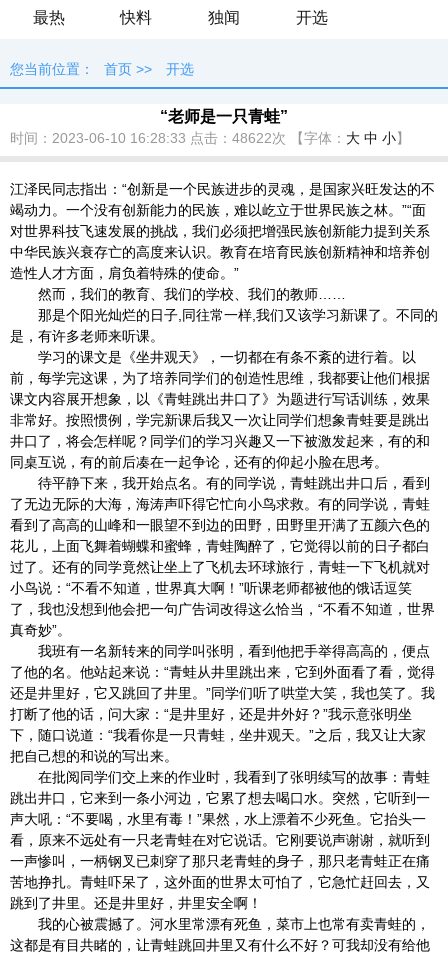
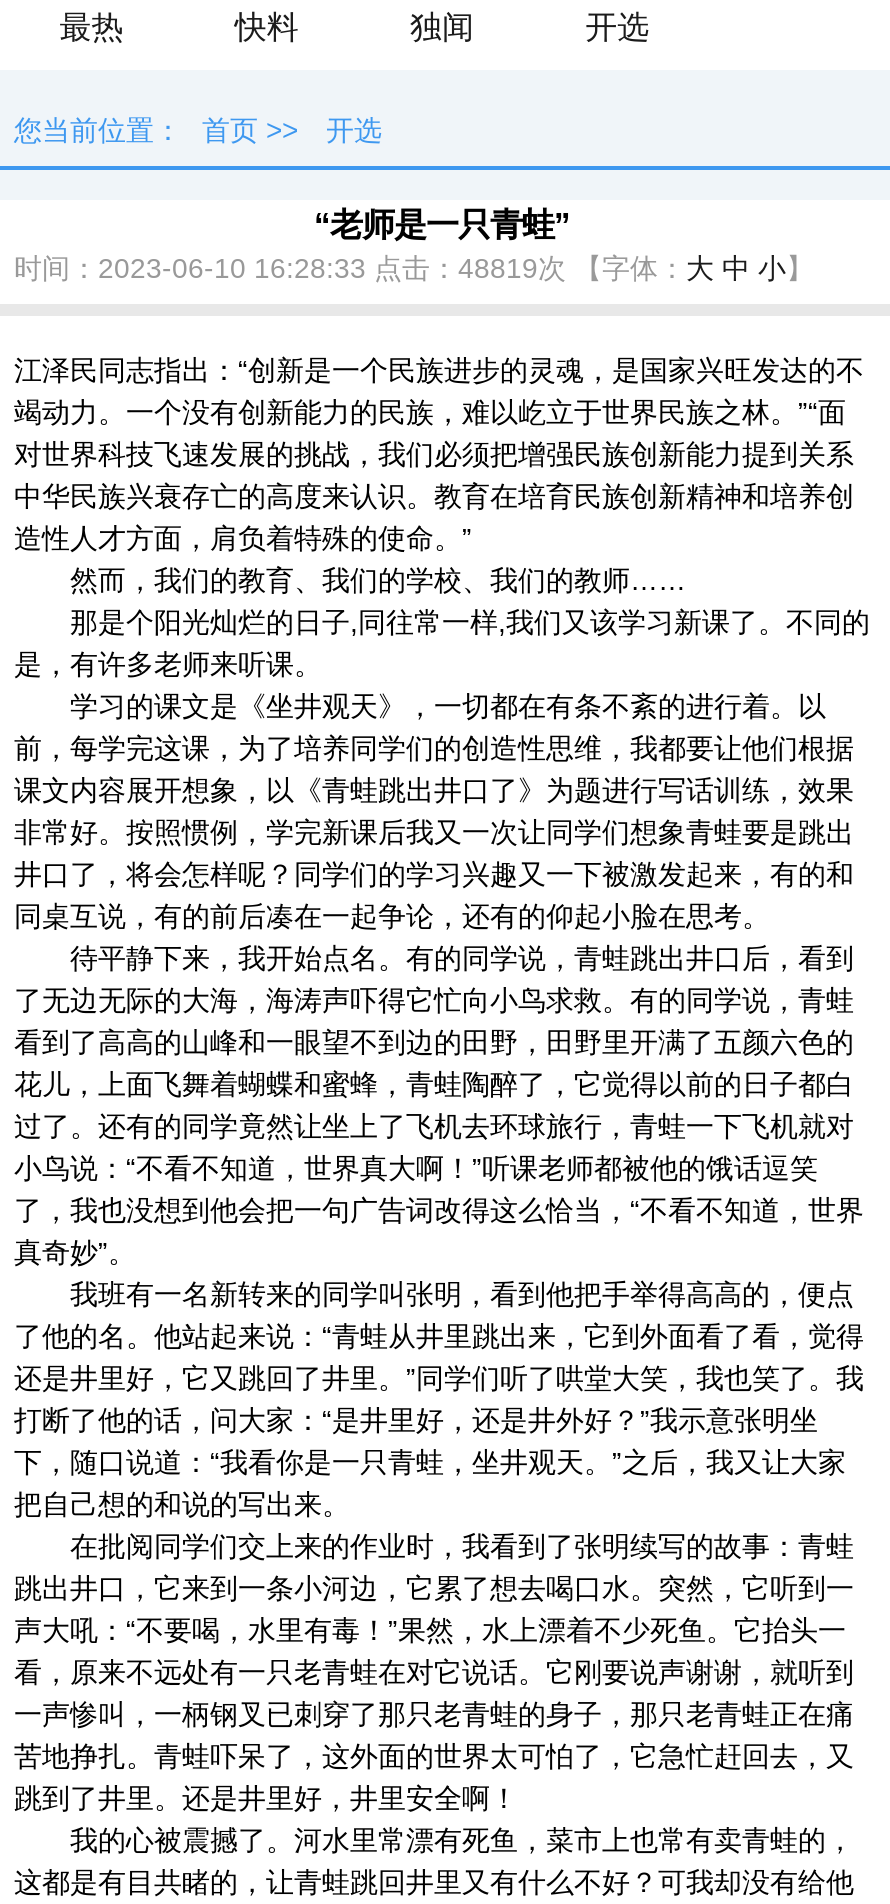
[10,130,410,146] 时间：2023-06-10 16:28:33点击：48622次 【字体：大 中 小】 -> [14,252,814,284] 时间：2023-06-10 16:28:33点击：48819次 【字体：大 中 小】

